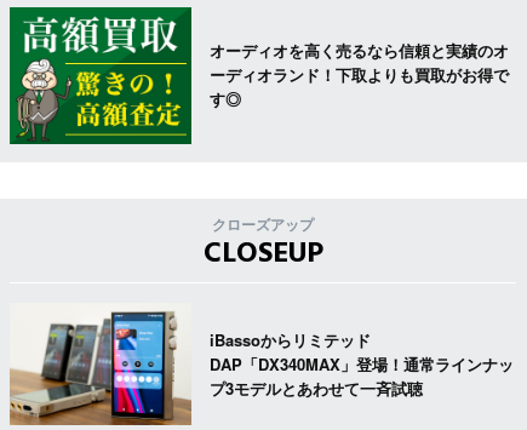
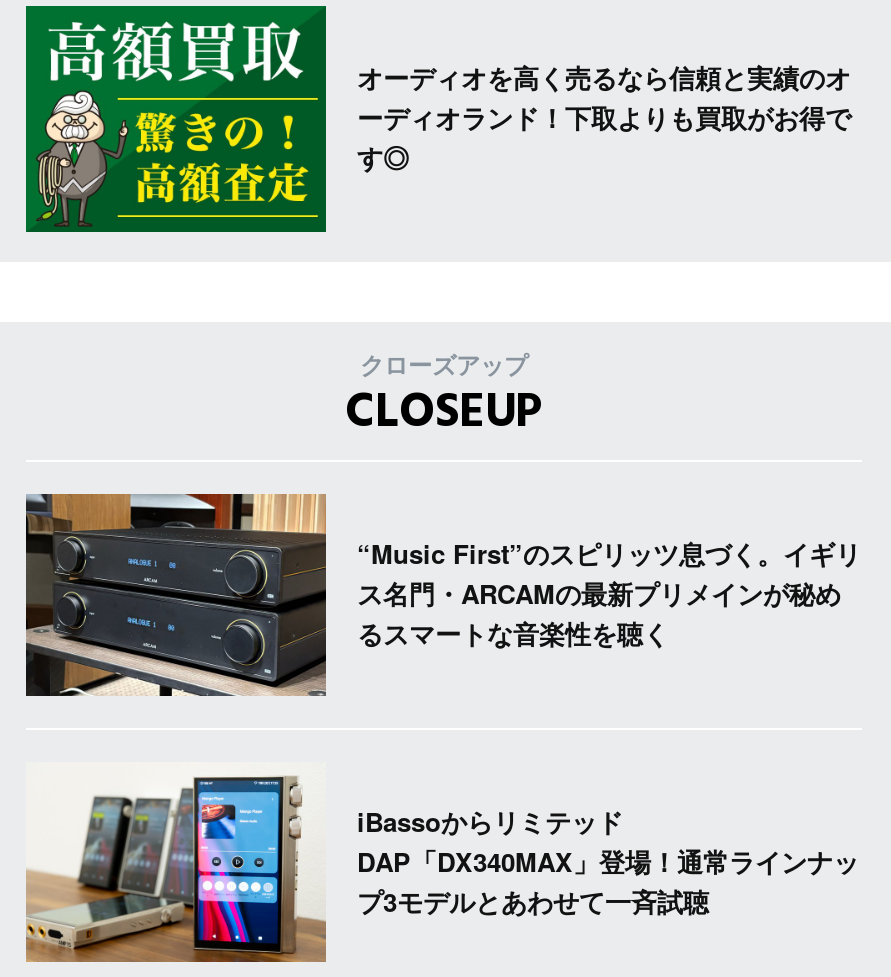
none -> [24,492,861,698] [image] | “Music First”のスピリッツ息づく。イギリ | ス名門・ARCAMの最新プリメインが秘め | るスマートな音楽性を聴く

